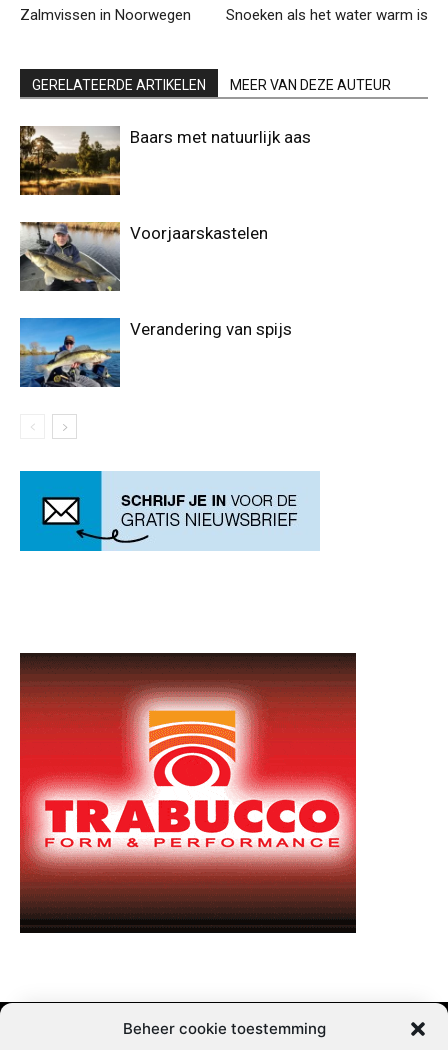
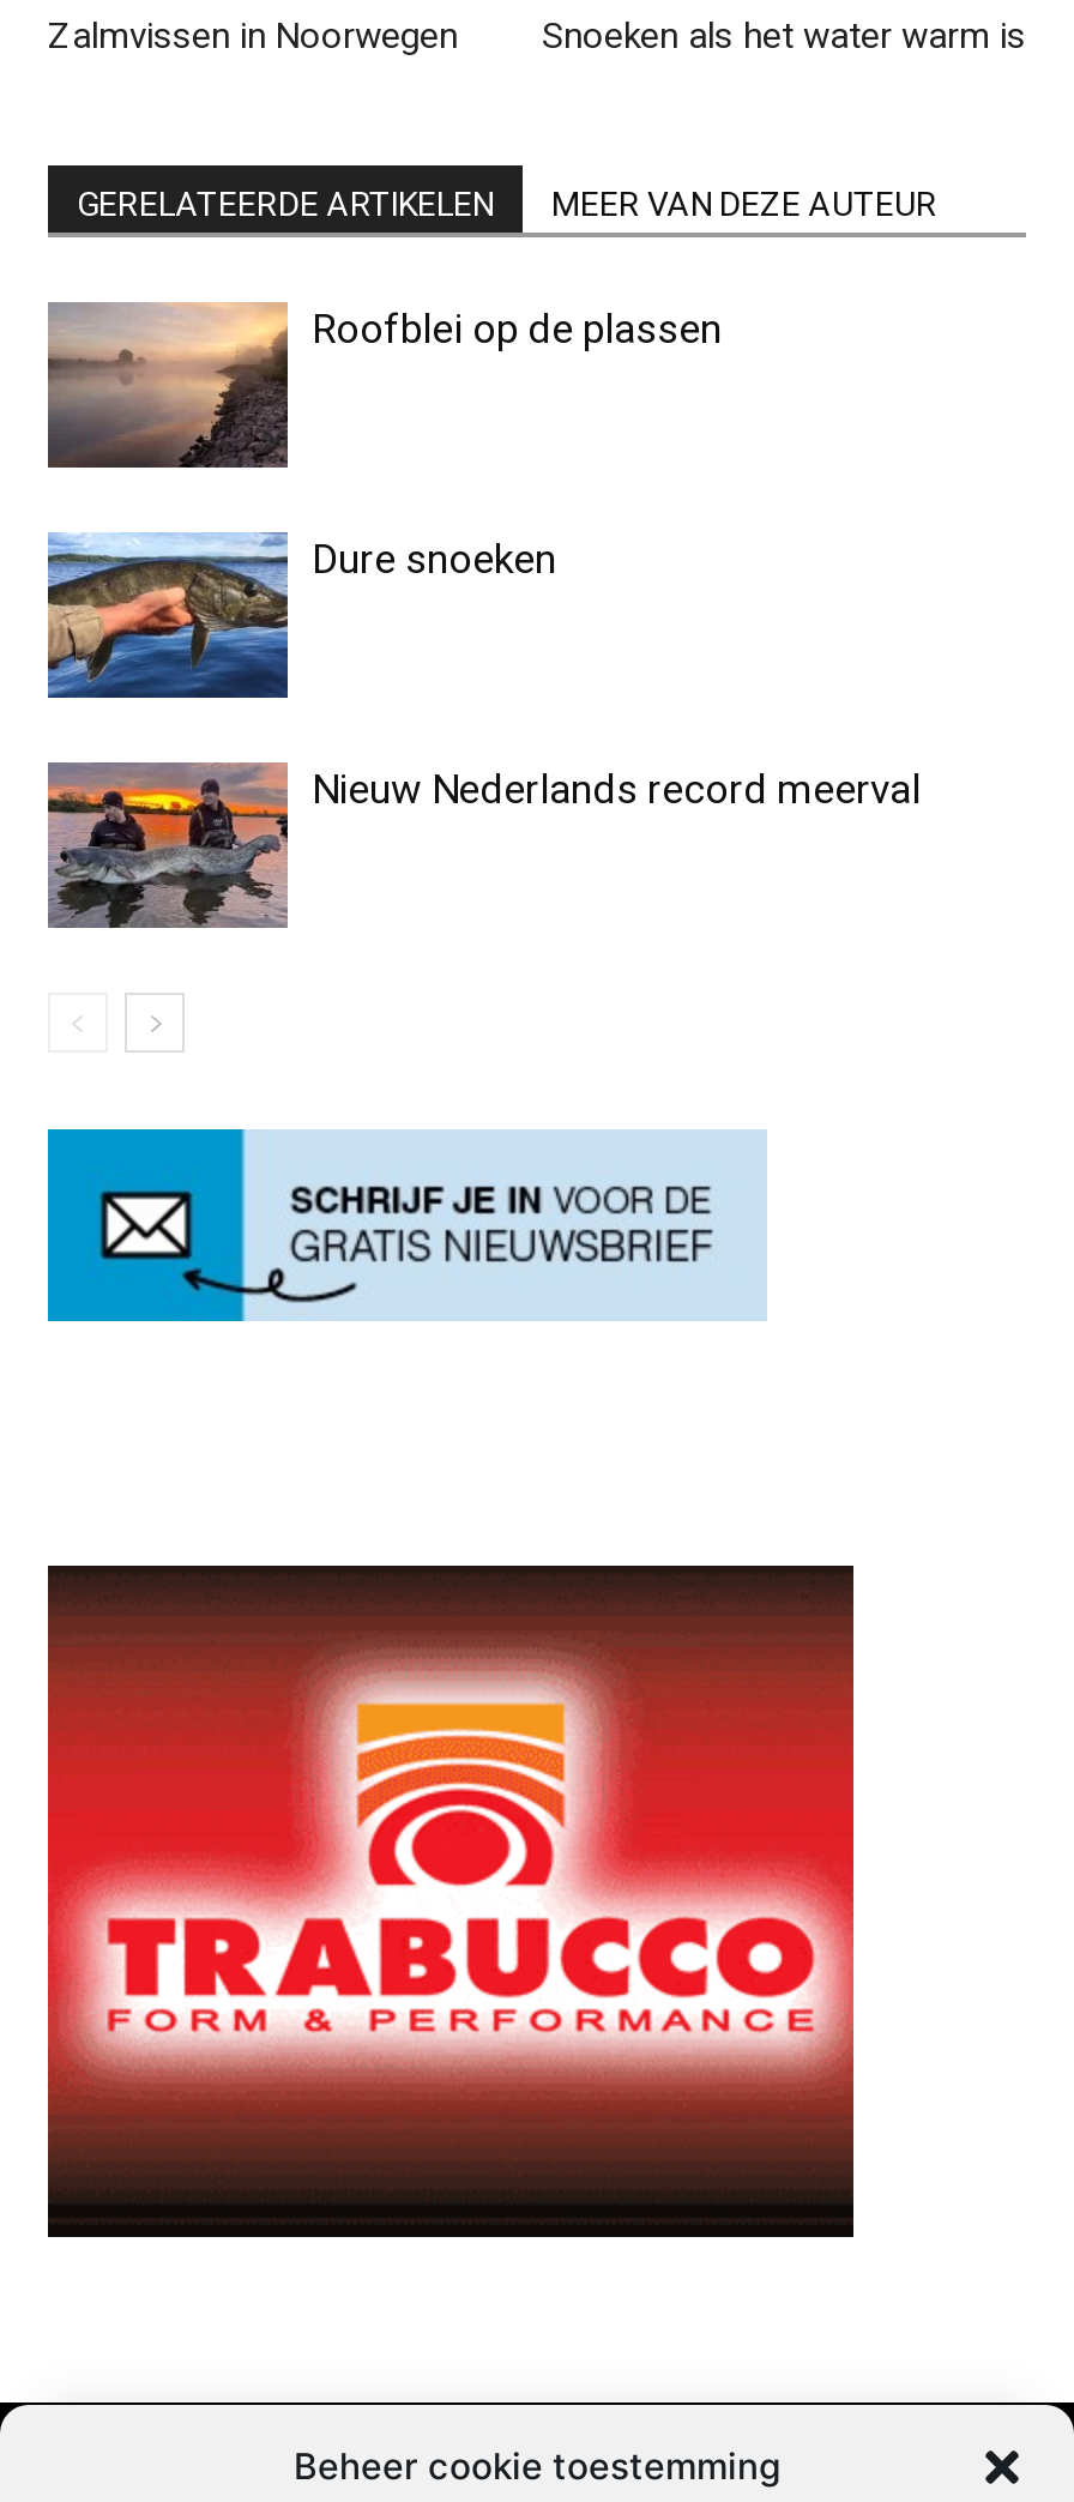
[20,126,311,196] [image] | Baars met natuurlijk aas -> [48,302,722,468] [image] | Roofblei op de plassen
[19,221,268,292] [image] | Voorjaarskastelen -> [46,530,556,700] [image] | Dure snoeken
[19,317,292,388] [image] | Verandering van spijs -> [46,760,921,928] [image] | Nieuw Nederlands record meerval

